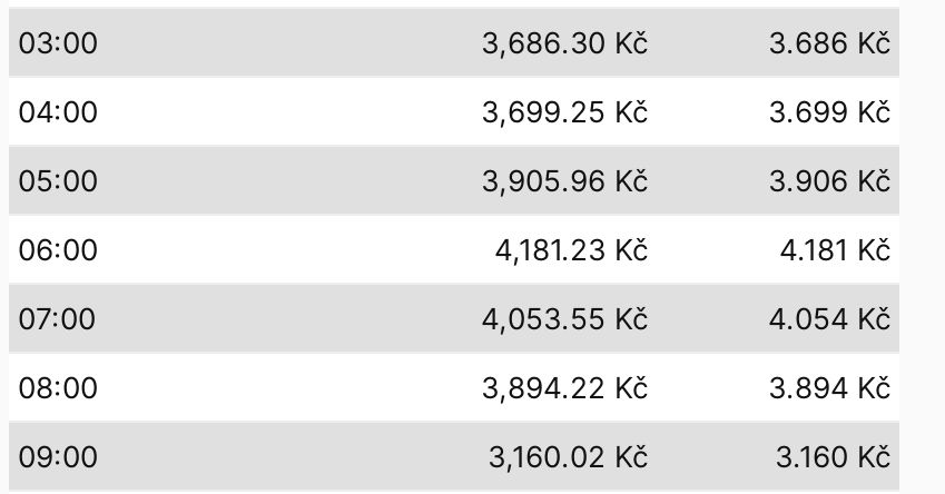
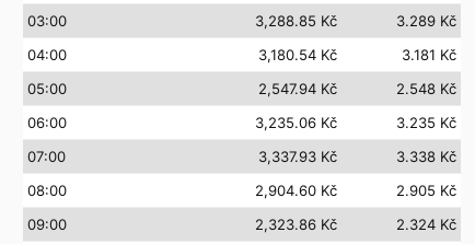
[481,24,648,60] 3,686.30 Kč -> [255,12,337,30] 3,288.85 Kč
[768,24,890,60] 3.686 Kč -> [396,12,456,30] 3.289 Kč
[481,93,648,129] 3,699.25 Kč -> [258,46,337,63] 3,180.54 Kč
[768,93,890,129] 3.699 Kč -> [402,46,456,63] 3.181 Kč
[481,162,648,198] 3,905.96 Kč -> [258,80,337,97] 2,547.94 Kč
[768,162,890,198] 3.906 Kč -> [396,80,456,97] 2.548 Kč
[494,231,648,267] 4,181.23 Kč -> [255,114,337,131] 3,235.06 Kč
[779,231,890,267] 4.181 Kč -> [396,114,456,131] 3.235 Kč
[481,300,648,336] 4,053.55 Kč -> [258,148,337,165] 3,337.93 Kč
[768,300,890,336] 4.054 Kč -> [396,148,456,165] 3.338 Kč
[481,369,648,405] 3,894.22 Kč -> [255,182,337,199] 2,904.60 Kč
[768,369,890,405] 3.894 Kč -> [396,182,456,199] 2.905 Kč
[488,438,648,474] 3,160.02 Kč -> [255,216,337,233] 2,323.86 Kč
[775,438,890,474] 3.160 Kč -> [396,216,456,233] 2.324 Kč

